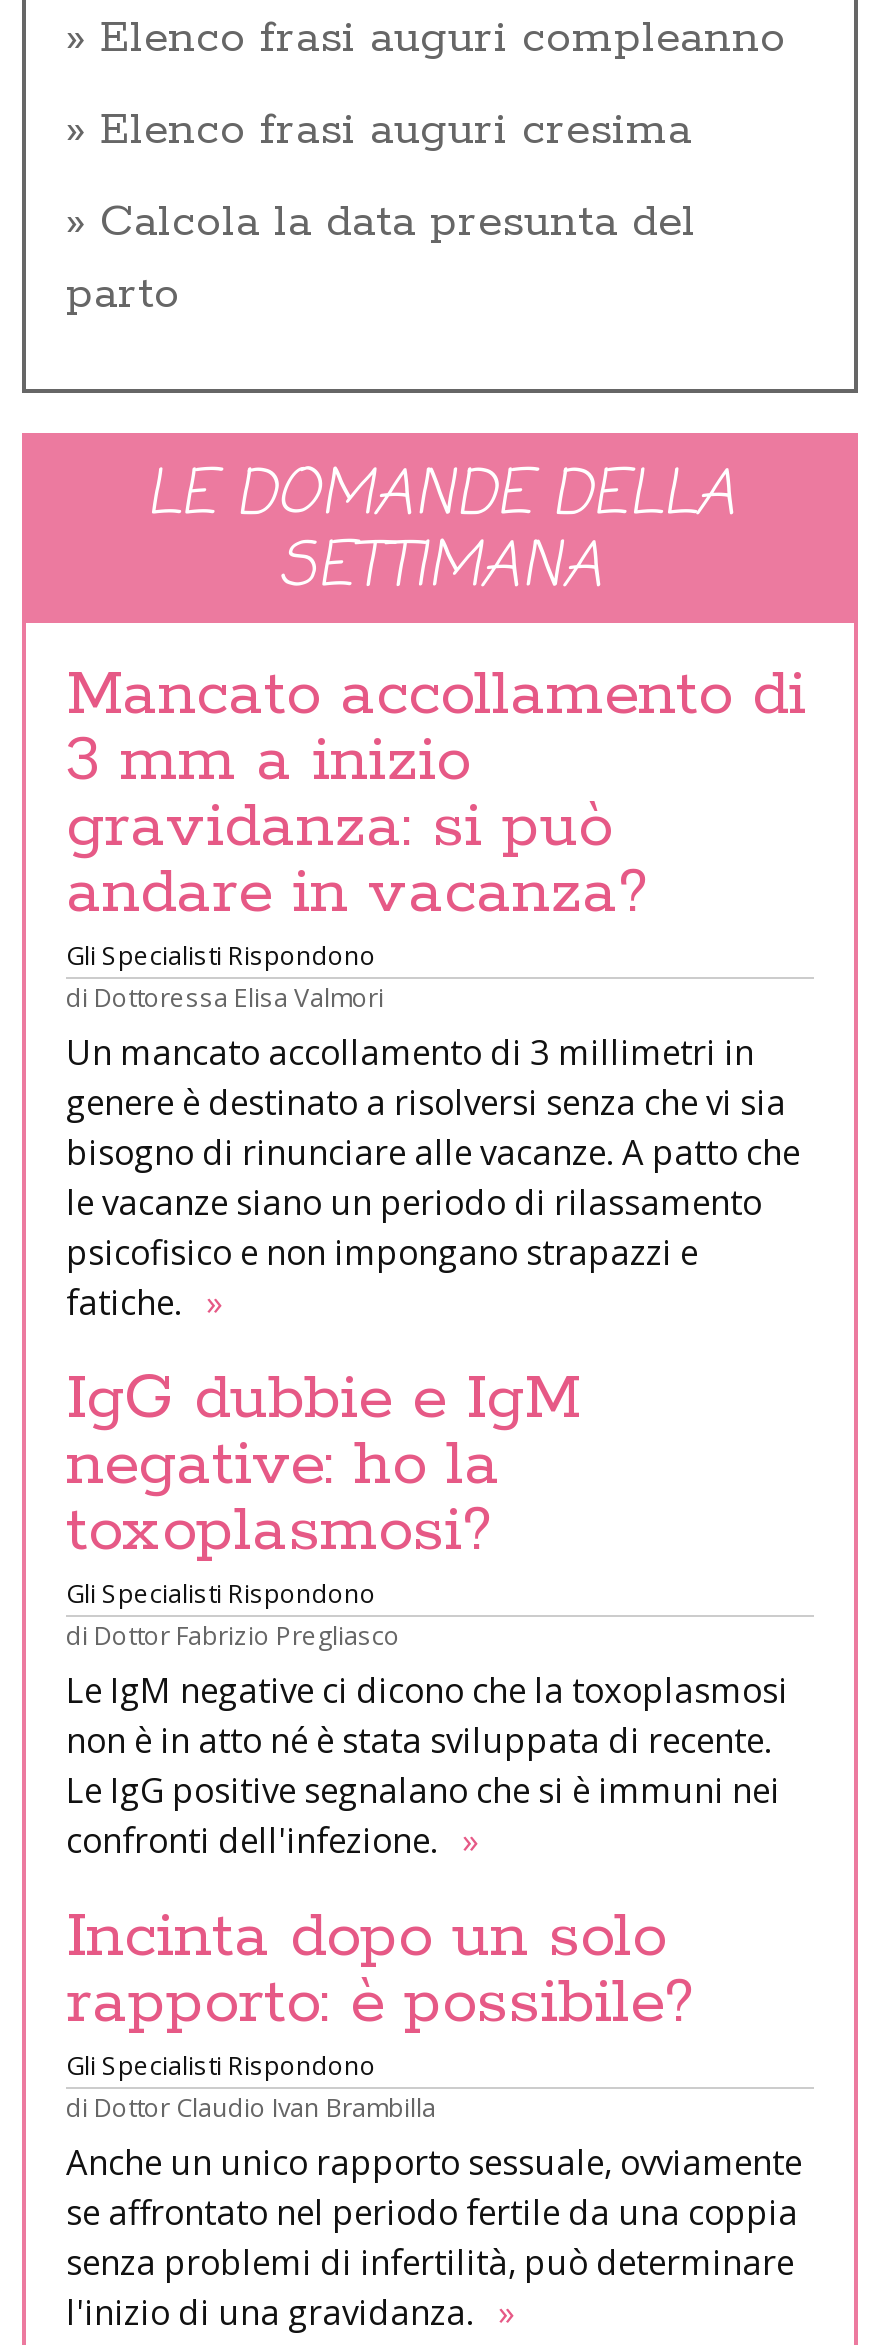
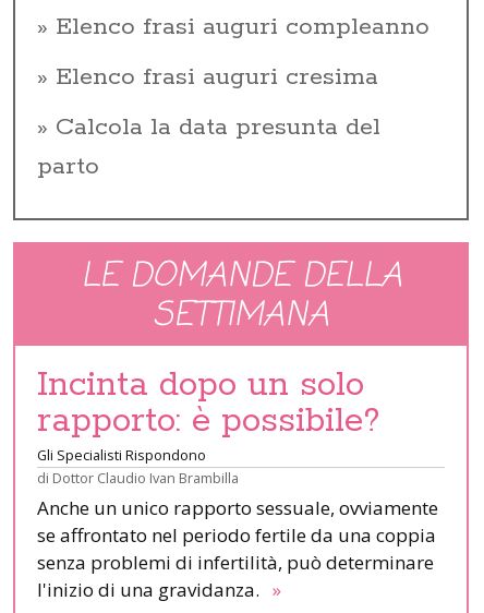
[66,655,806,1863] Mancato accollamento di | 3 mm a inizio | gravidanza: si può | andare in vacanza? | Gli Specialisti Rispondono | di Dottoressa Elisa Valmori | Un mancato accollamento di 3 millimetri in | genere è destinato a risolversi senza che vi sia | bisogno di rinunciare alle vacanze. A patto che | le vacanze siano un periodo di rilassamento | psicofisico e non impongano strapazzi e | fatiche.» | IgG dubbie e IgM | negative: ho la | toxoplasmosi? | Gli Specialisti Rispondono | di Dottor Fabrizio Pregliasco | Le IgM negative ci dicono che la toxoplasmosi | non è in atto né è stata sviluppata di recente. | Le IgG positive segnalano che si è immuni nei | confronti dell'infezione.» -> none

